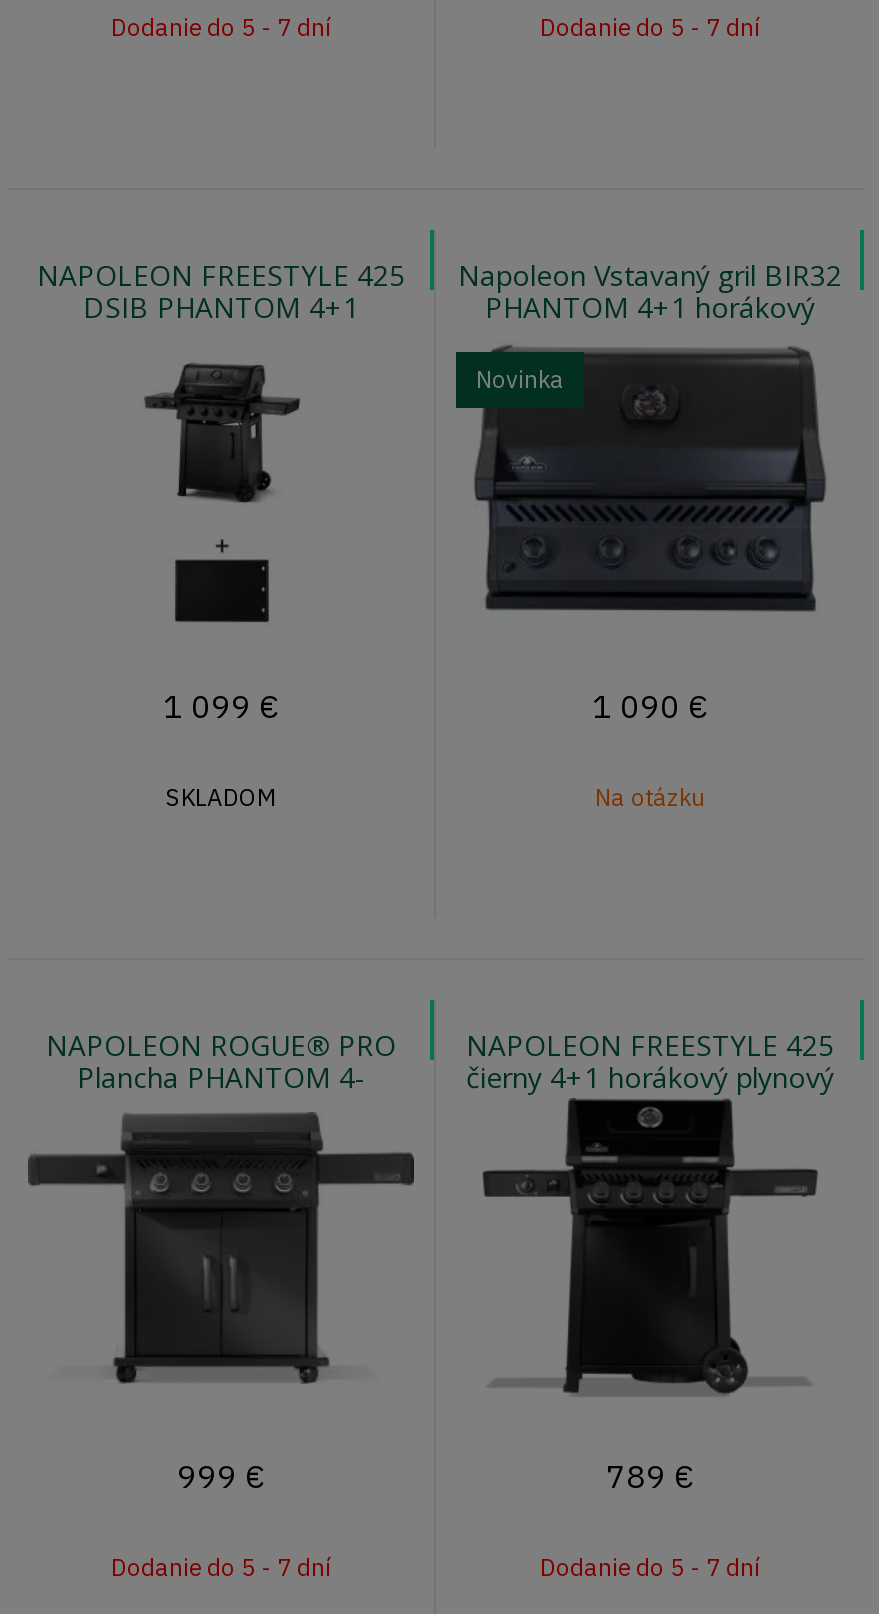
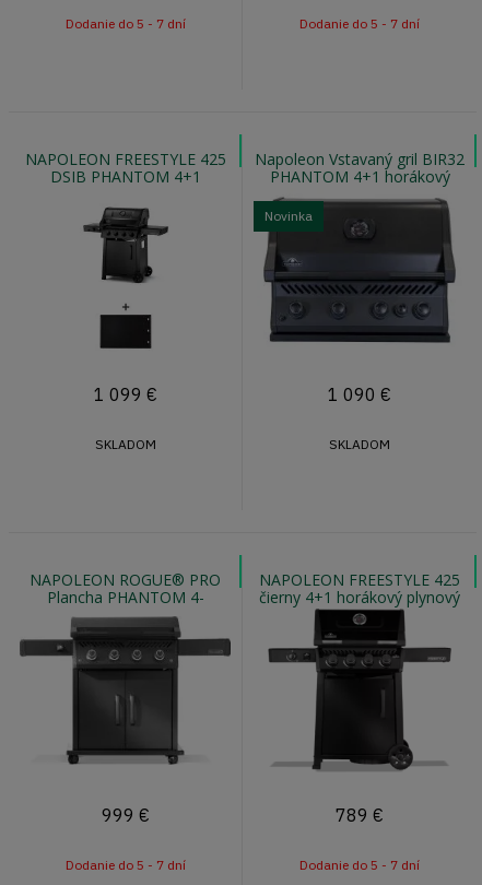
[595,782,705,812] Na otázku -> [329,436,390,452] SKLADOM

